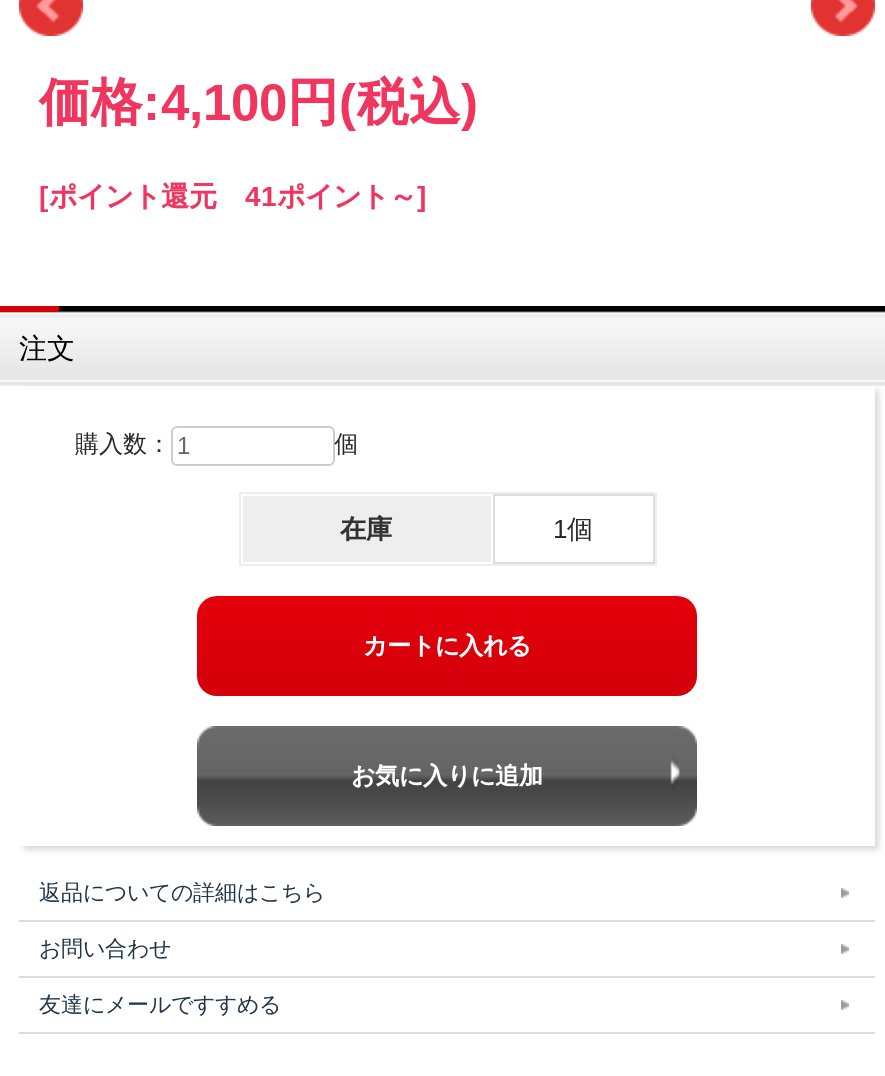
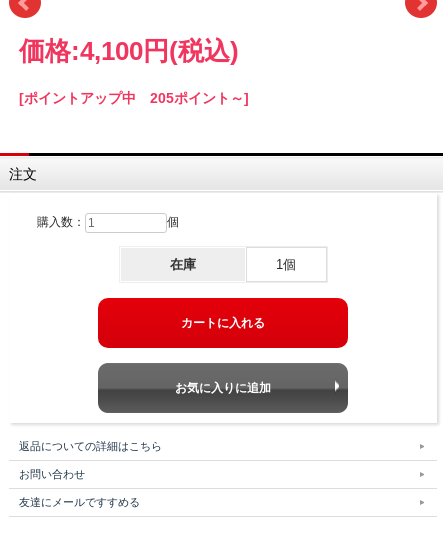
[39,180,427,212] [ポイント還元 41ポイント～] -> [19,90,249,106] [ポイントアップ中 205ポイント～]

